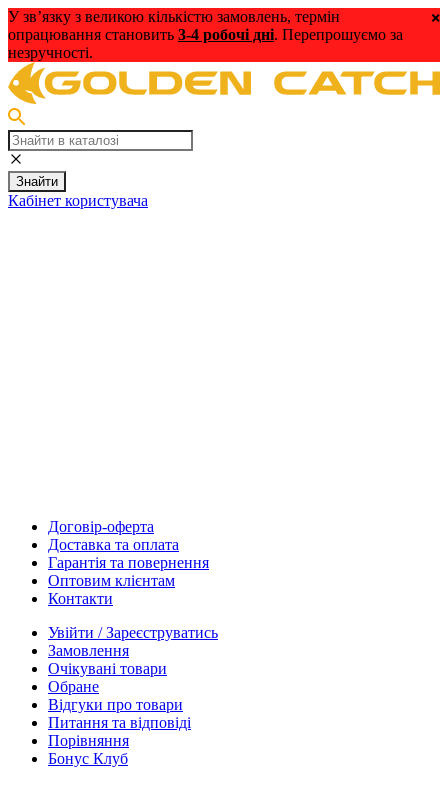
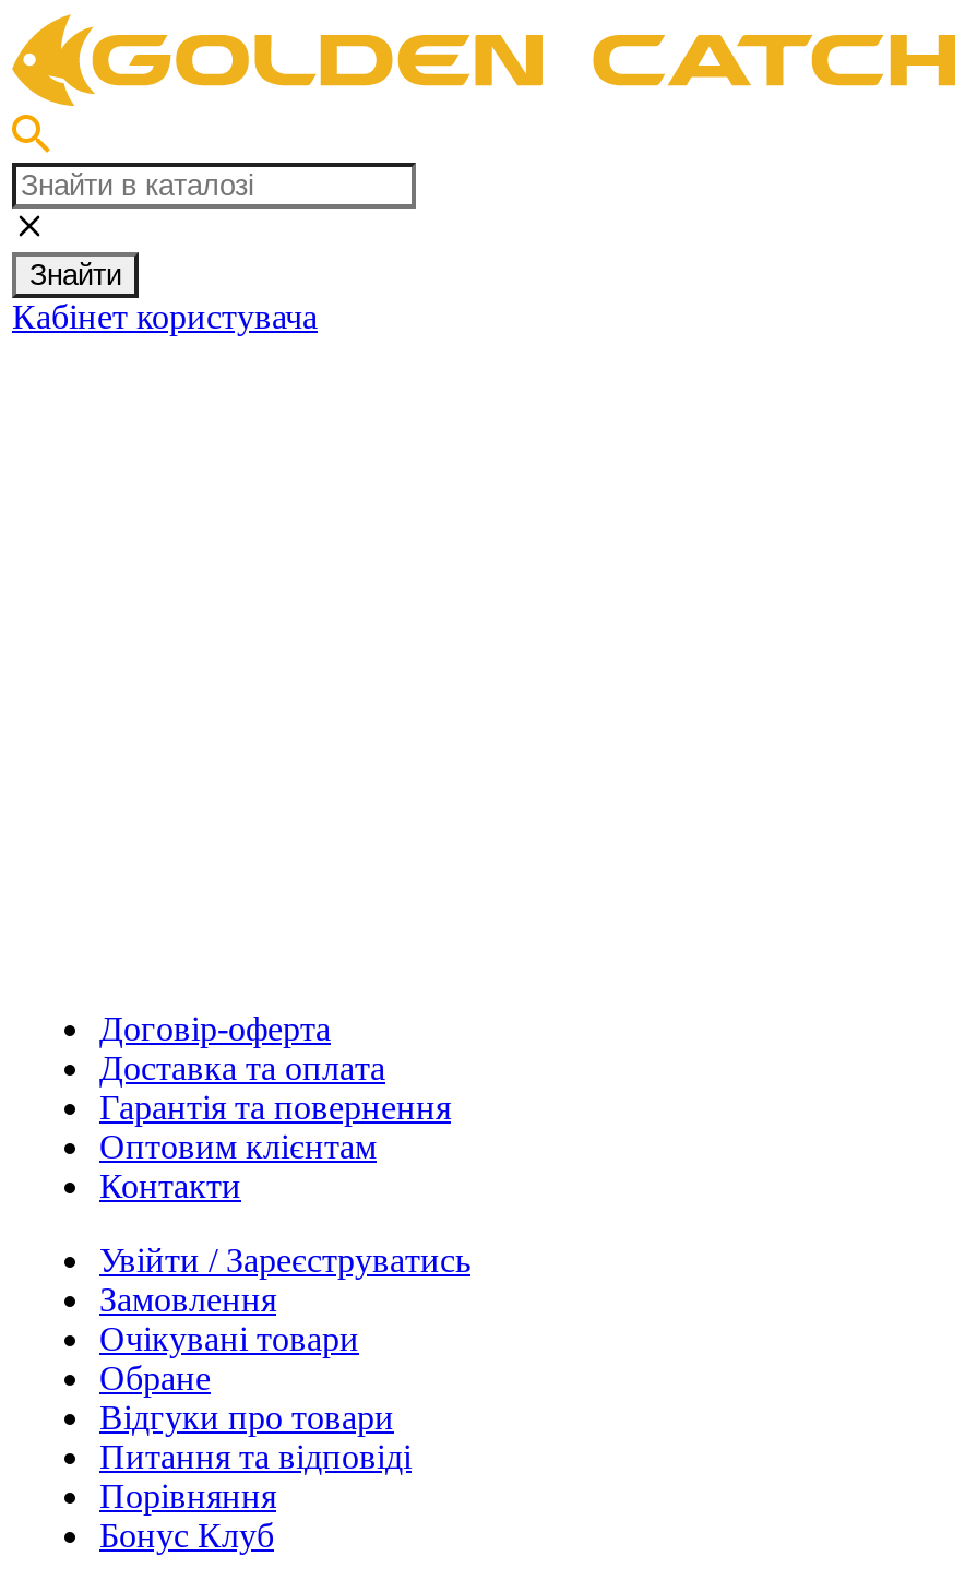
[8,8,403,61] У зв’язку з великою кількістю замовлень, термін | опрацювання становить 3-4 робочі дні. Перепрошуємо за | незручності. -> none

